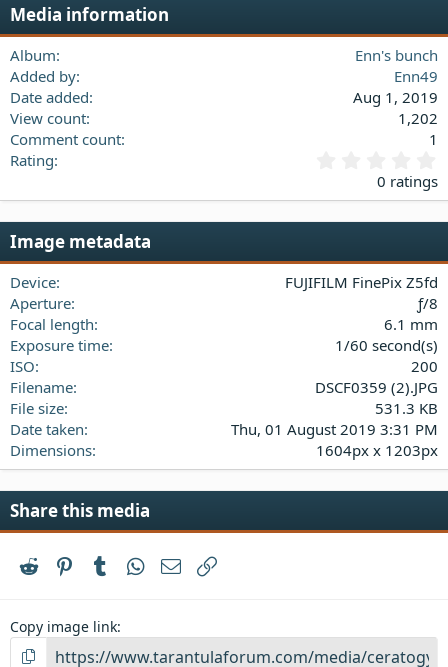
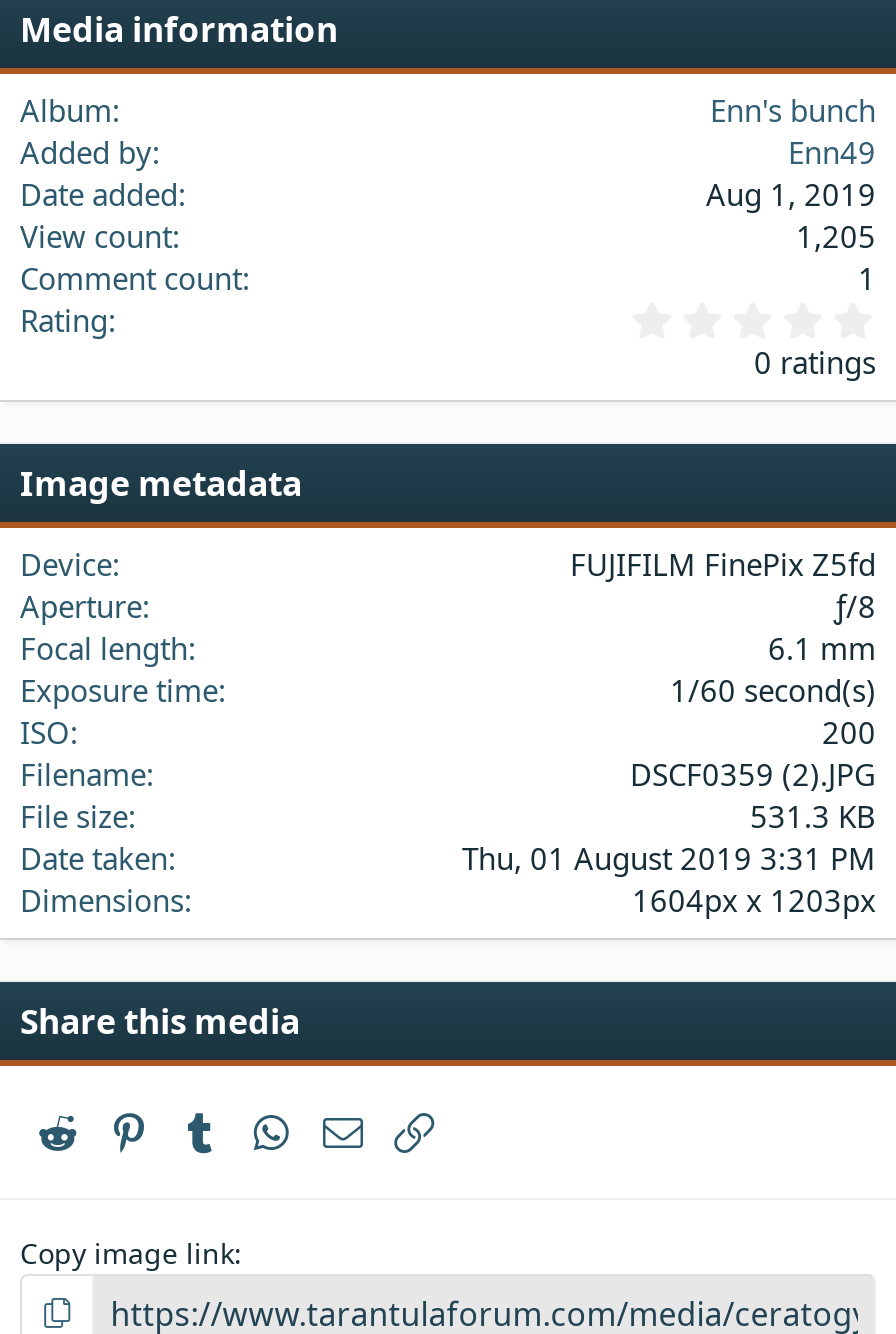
[398,108,438,128] 1,202 -> [796,217,876,257] 1,205

